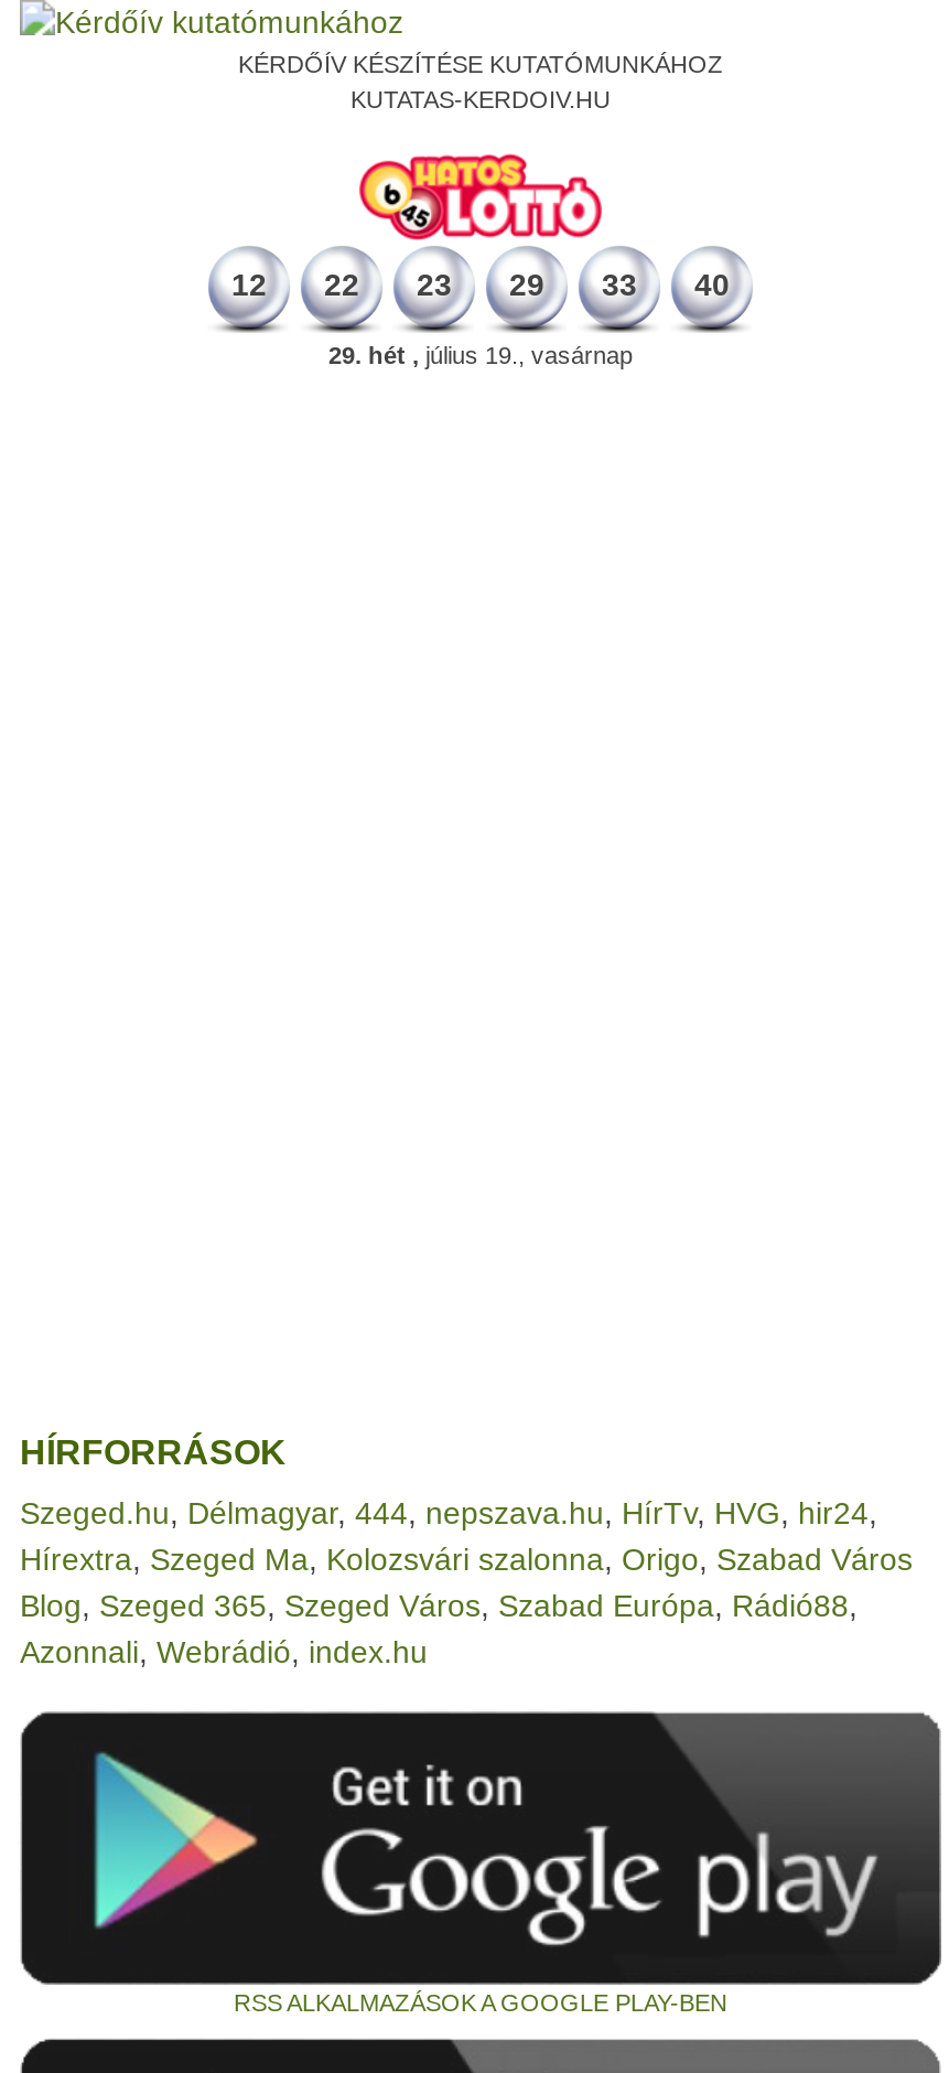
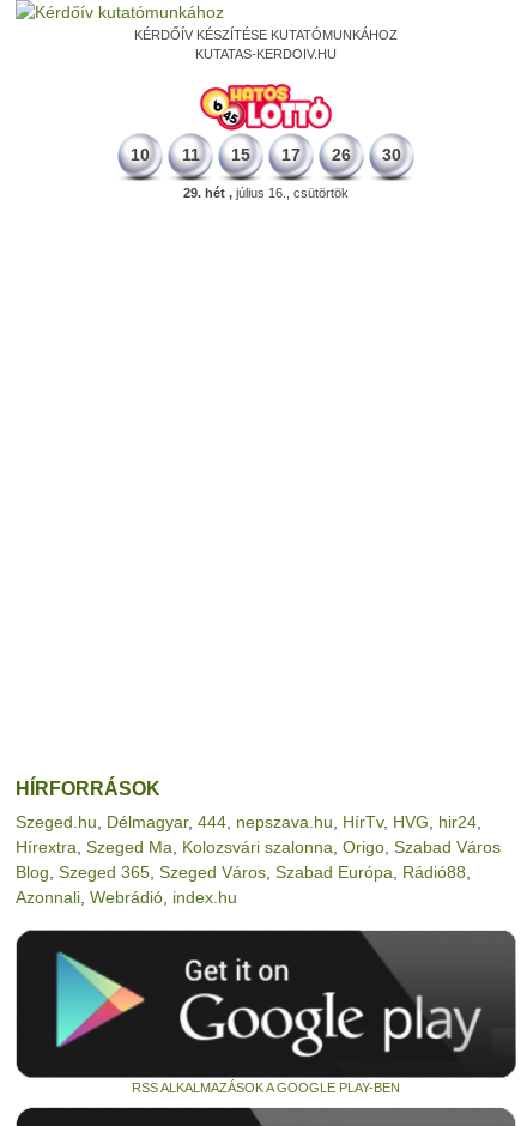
[231,266,267,302] 12 -> [131,145,150,164] 10
[324,266,359,302] 22 -> [181,145,199,164] 11
[417,266,452,302] 23 -> [231,145,250,164] 15
[509,266,544,302] 29 -> [281,145,301,164] 17
[602,266,637,302] 33 -> [332,145,351,164] 26
[694,266,730,302] 40 -> [382,145,401,164] 30
[328,341,633,368] 29. hét , július 19., vasárnap -> [183,185,349,200] 29. hét , július 16., csütörtök

